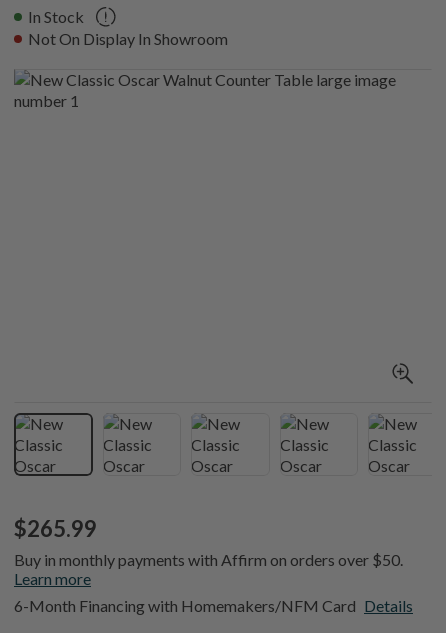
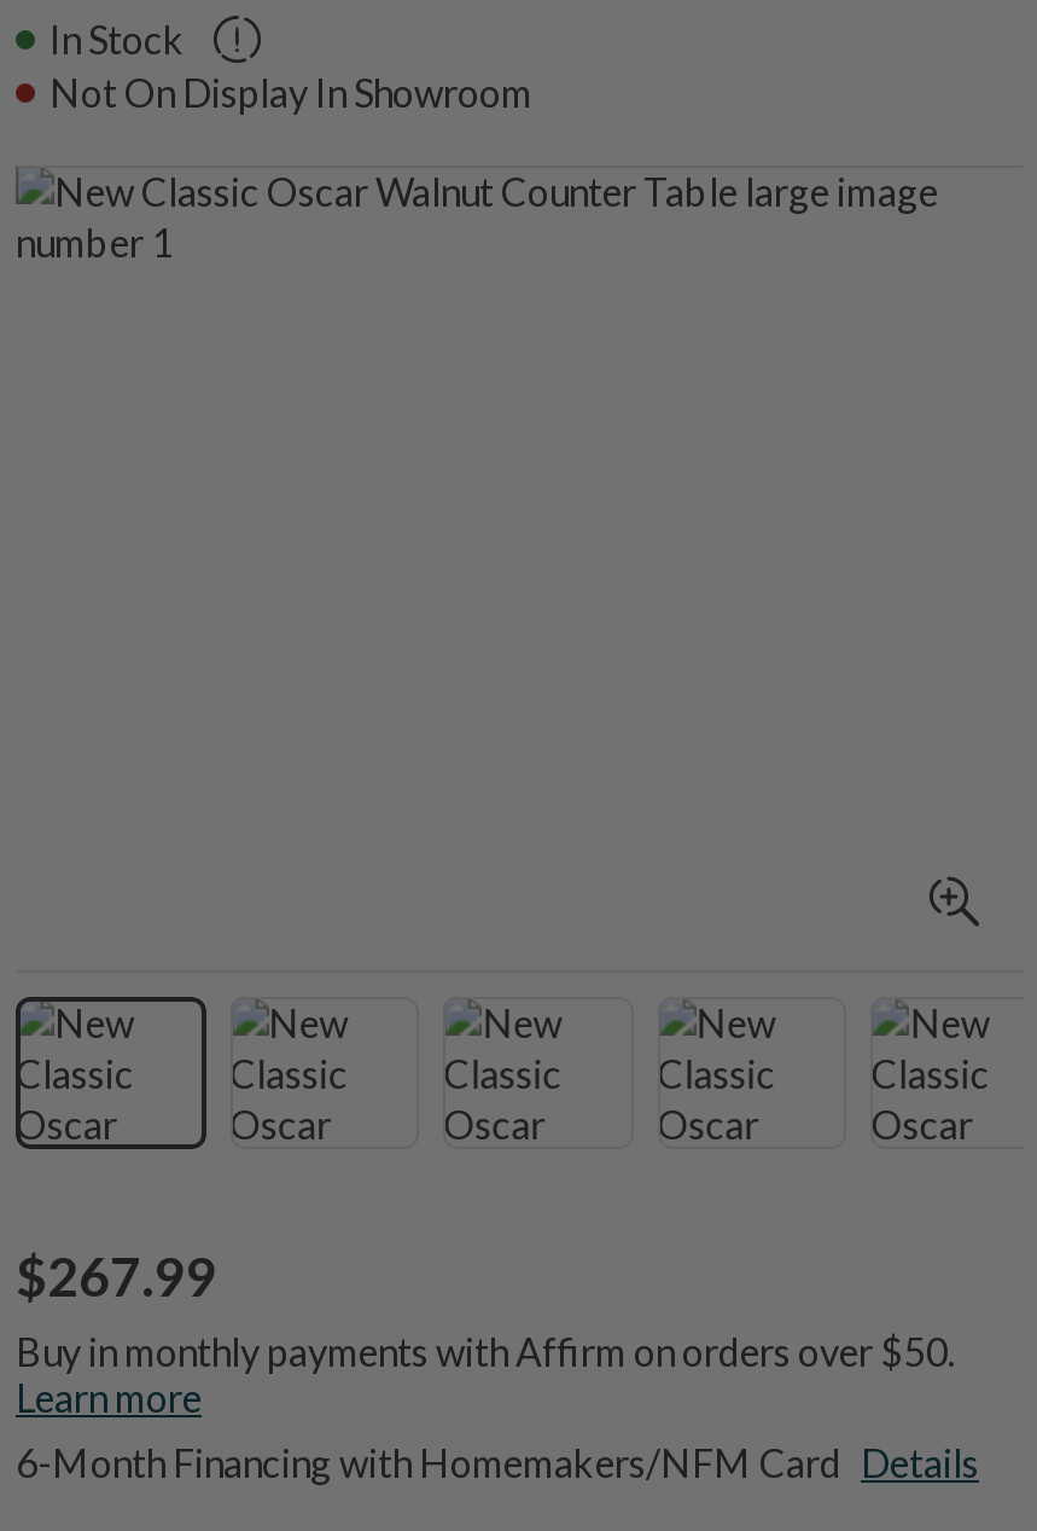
[14,515,97,542] $265.99 -> [16,1244,216,1310] $267.99

